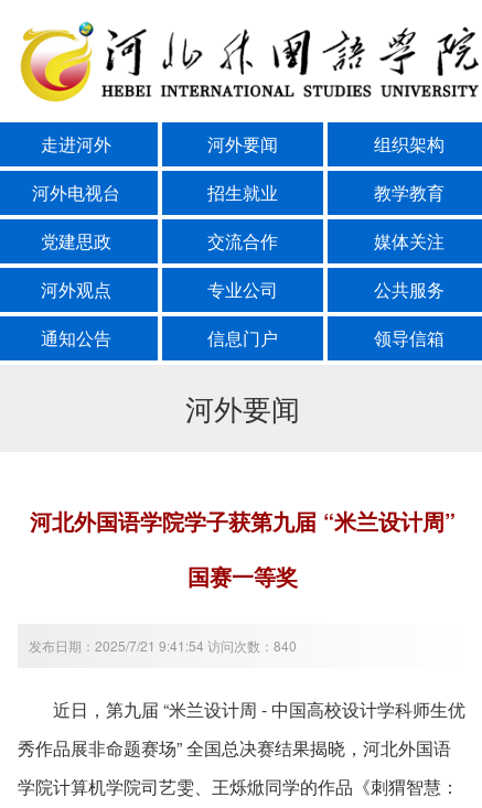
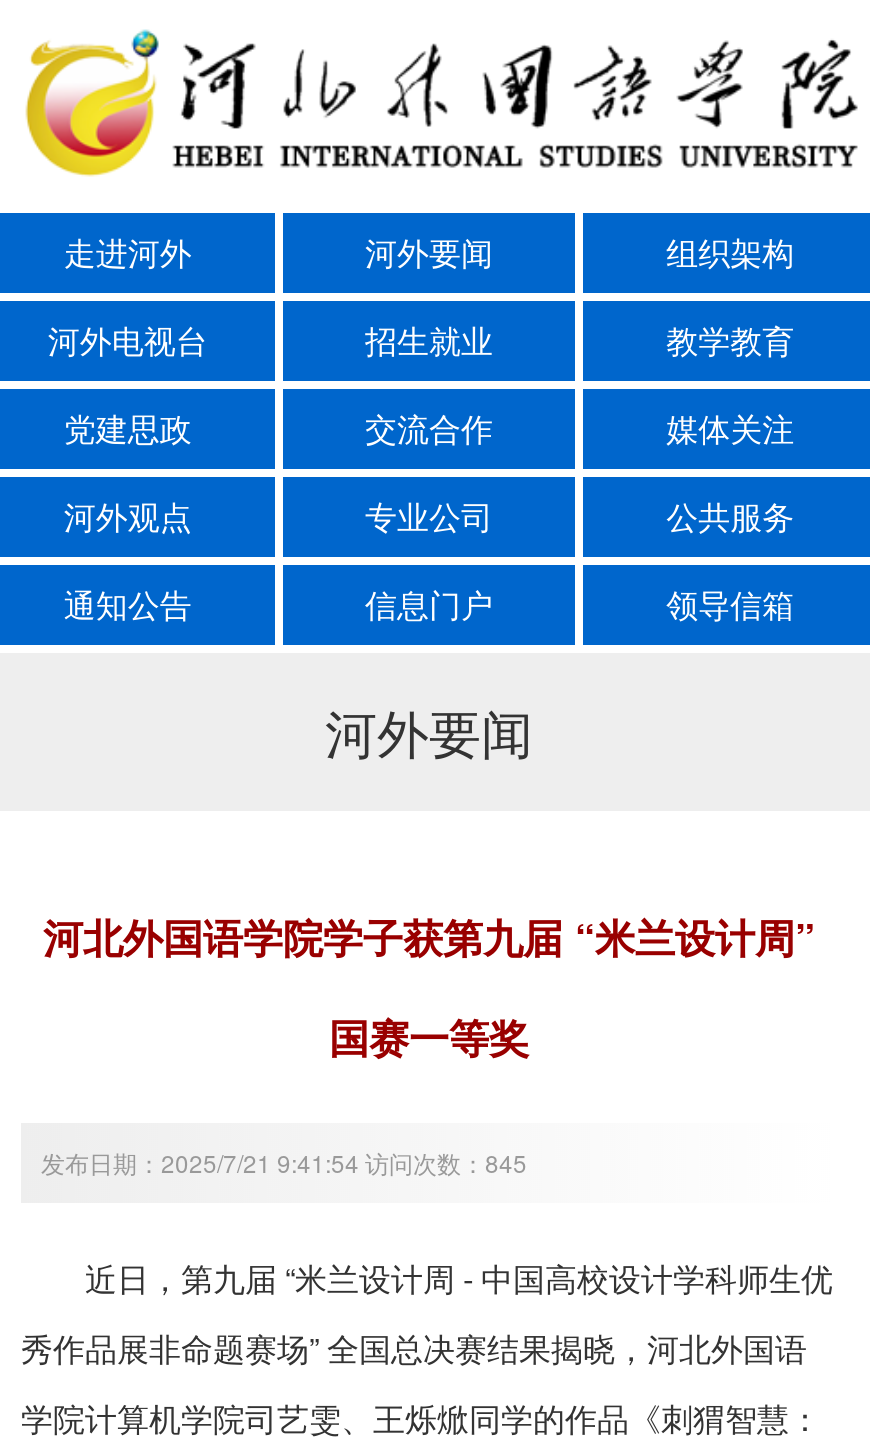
[29,636,297,655] 发布日期：2025/7/21 9:41:54 访问次数：840 -> [41,1145,527,1179] 发布日期：2025/7/21 9:41:54 访问次数：845

